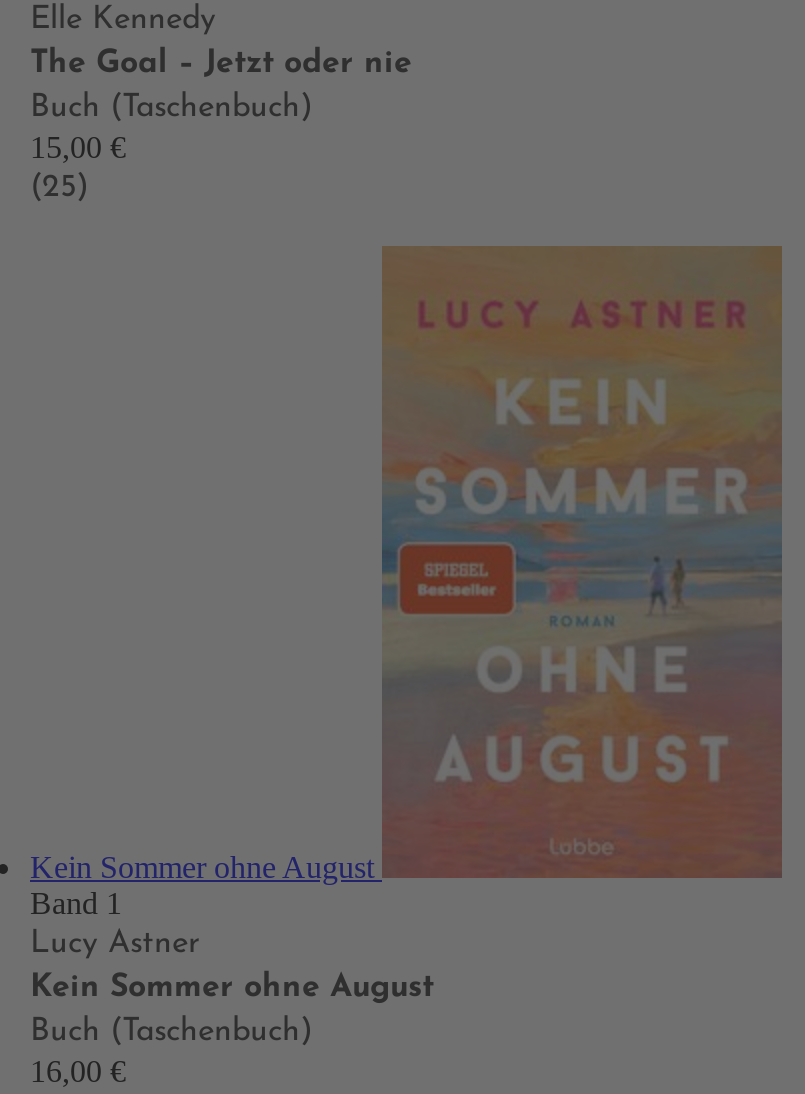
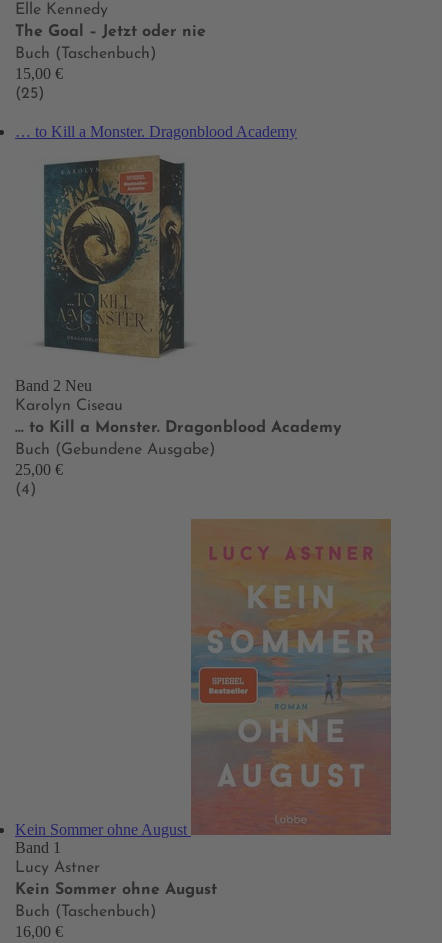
none -> [15,123,297,140] … to Kill a Monster. Dragonblood Academy
none -> [15,154,342,498] [image] | Band 2 Neu | Karolyn Ciseau | … to Kill a Monster. Dragonblood Academy | Buch (Gebundene Ausgabe) | 25,00 € | (4)

